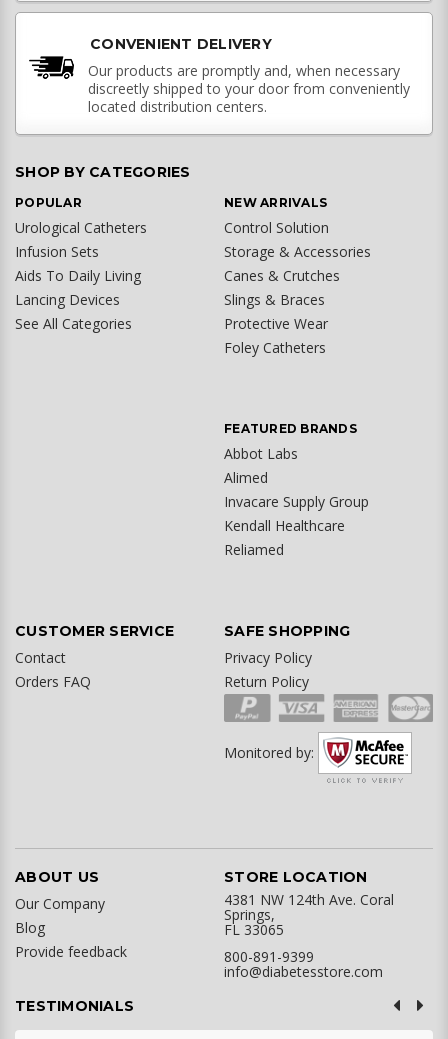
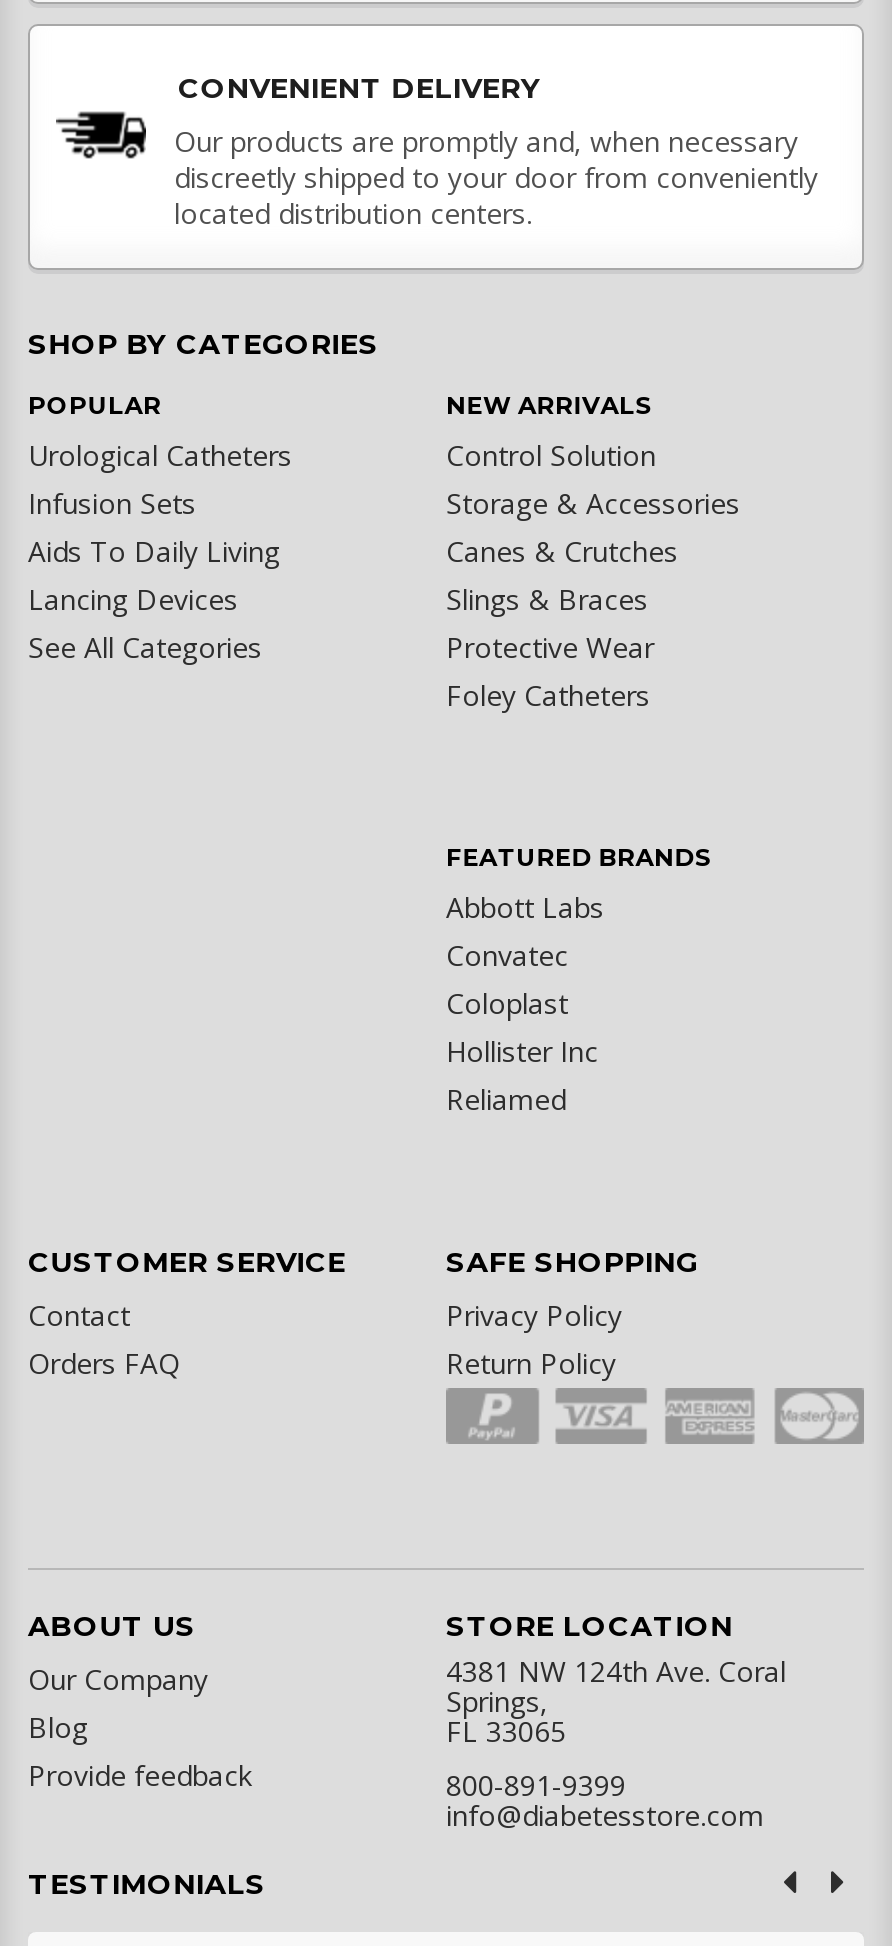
[224,444,369,535] Abbot Labs | Alimed | Invacare Supply Group | Kendall Healthcare -> [446,888,604,1070] Abbott Labs | Convatec | Coloplast | Hollister Inc
[224,734,410,783] [image] | Monitored by: -> none

